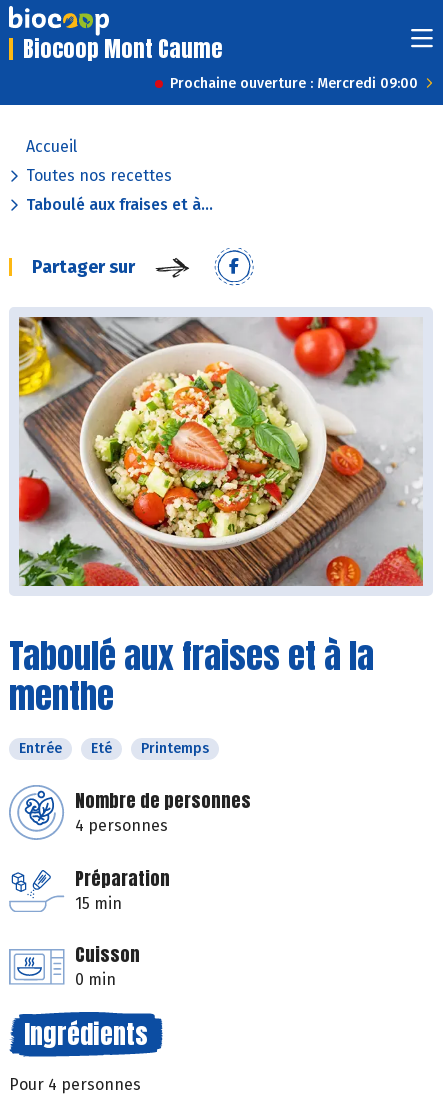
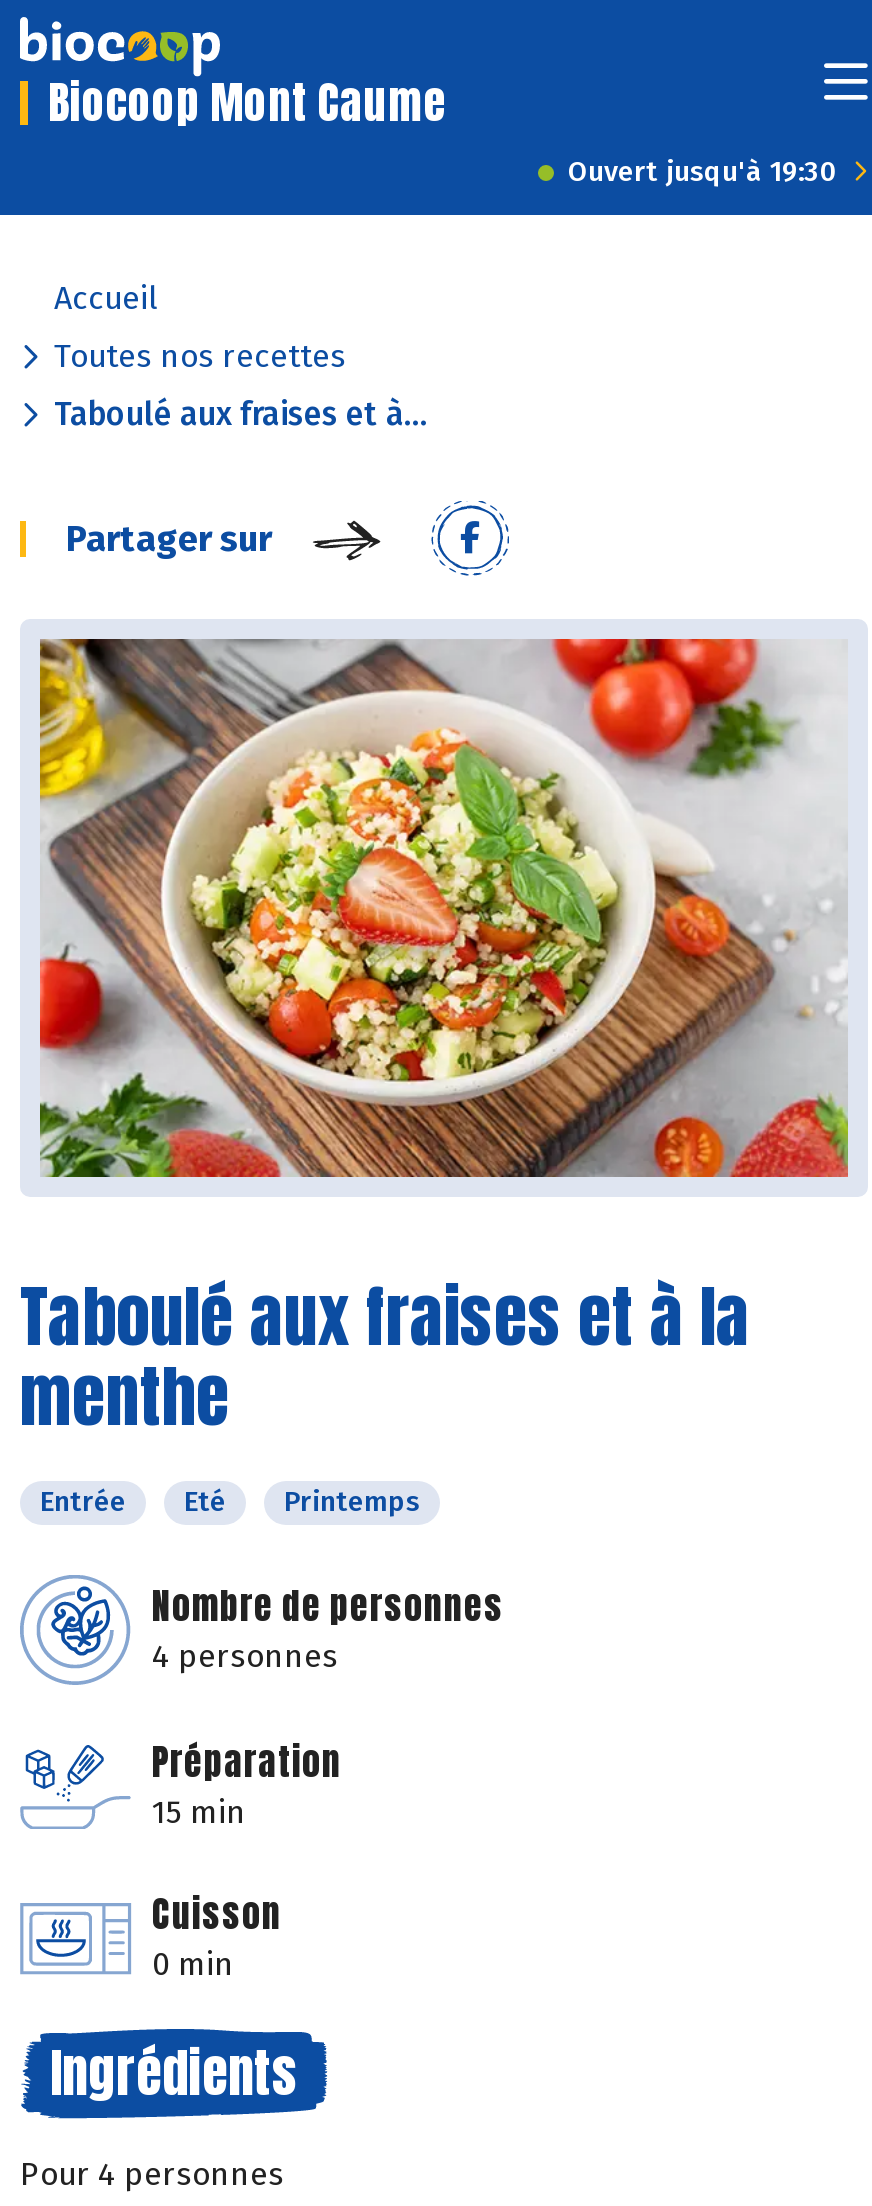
[170,75,418,92] Prochaine ouverture : Mercredi 09:00 -> [568,155,838,189] Ouvert jusqu'à 19:30

